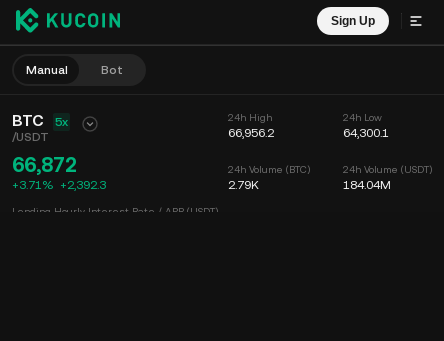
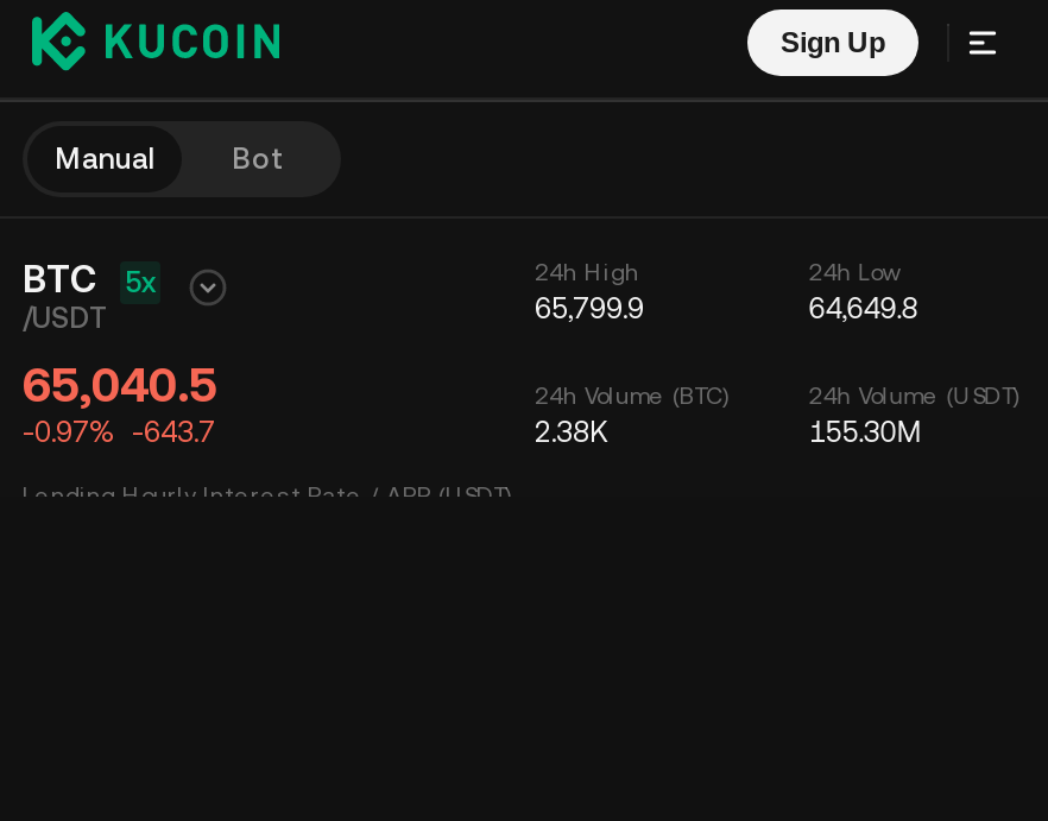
[227,126,273,140] 66,956.2 -> [535,292,644,326] 65,799.9
[343,126,389,140] 64,300.1 -> [808,292,918,326] 64,649.8
[12,153,106,192] 66,872 | +3.71% +2,392.3 -> [23,356,217,449] 65,040.5 | -0.97% -643.7
[227,178,258,192] 2.79K -> [535,416,608,449] 2.38K
[343,178,391,192] 184.04M -> [808,416,923,449] 155.30M

